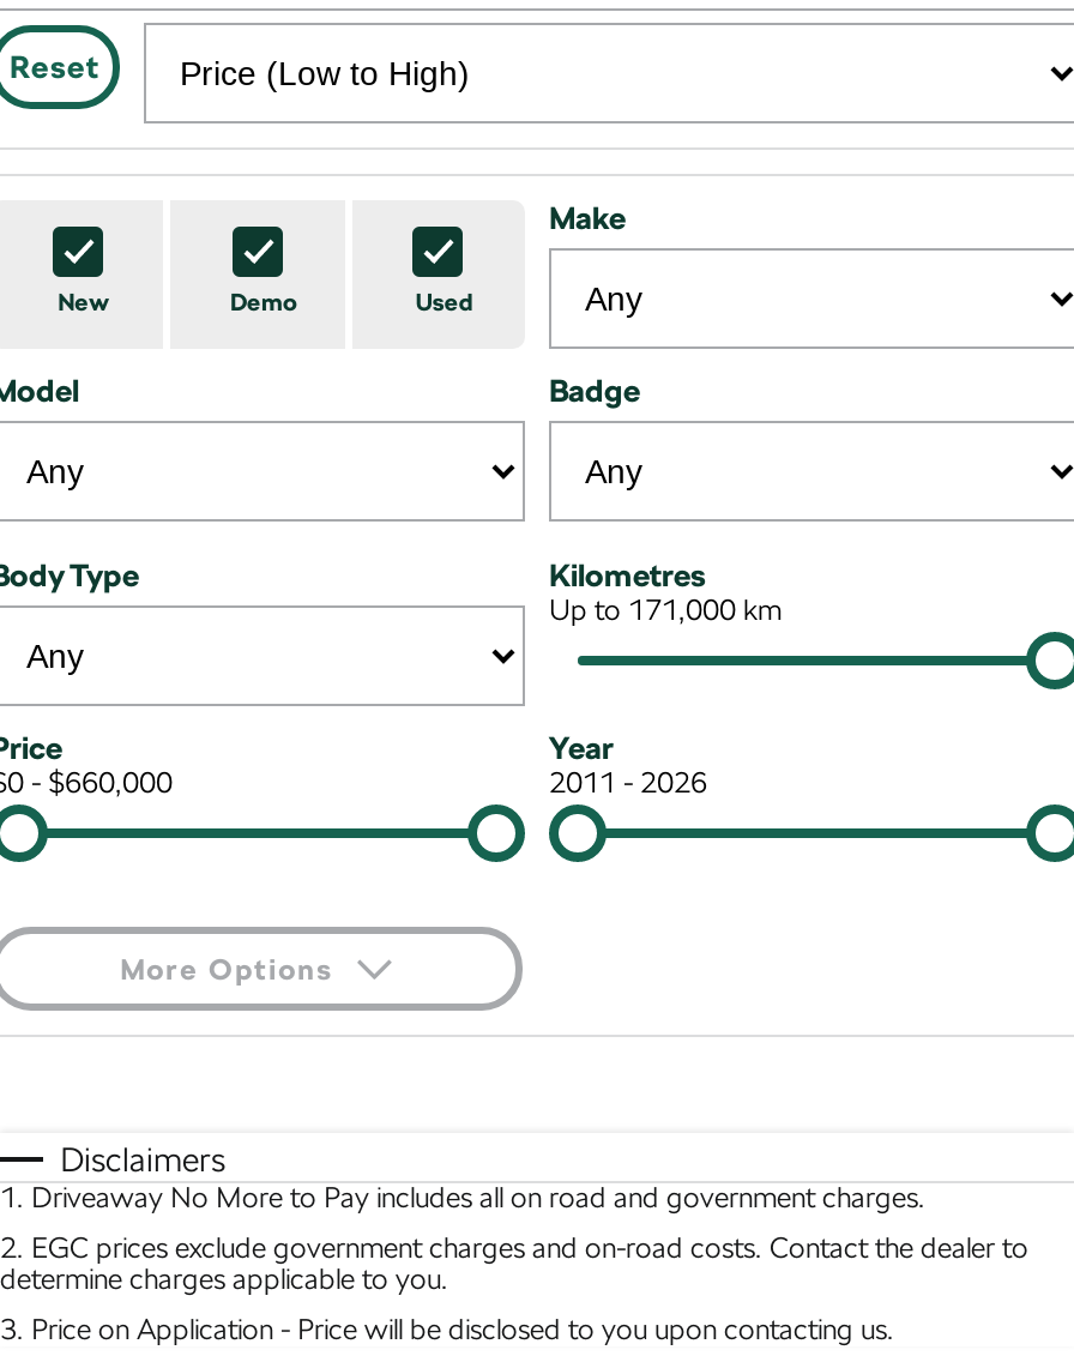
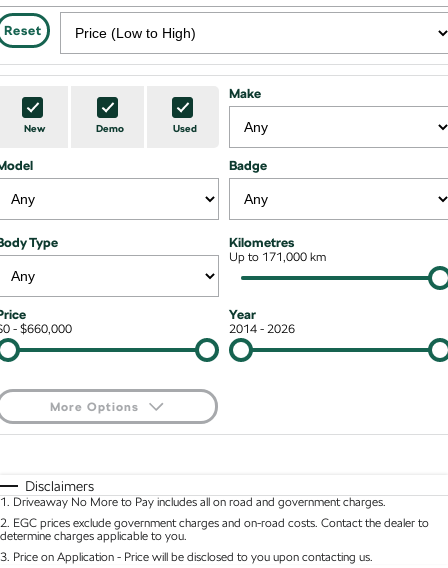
[549,766,707,800] 2011 - 2026 -> [229,322,295,336] 2014 - 2026

